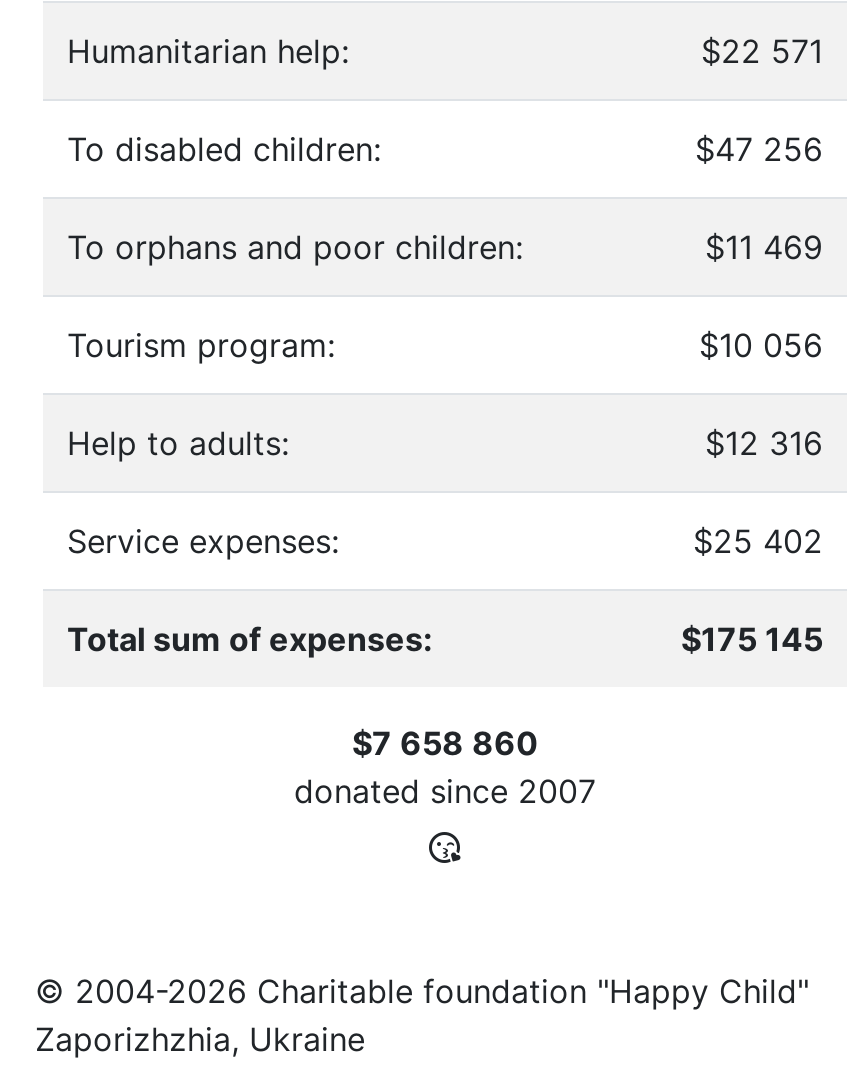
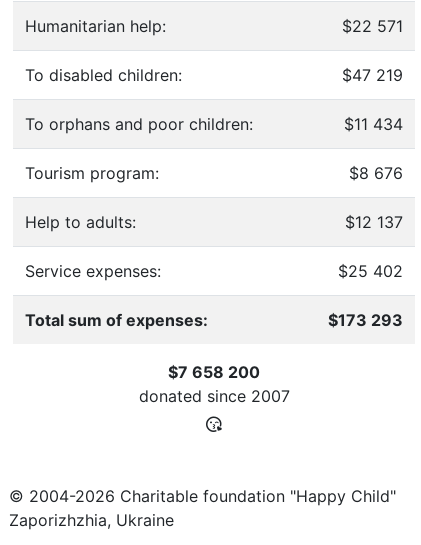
[695,128,823,168] $47 256 -> [342,65,403,85] $47 219
[705,226,823,266] $11 469 -> [344,114,403,134] $11 434
[699,324,823,364] $10 056 -> [349,163,403,183] $8 676
[705,422,823,462] $12 316 -> [345,212,403,232] $12 137
[681,618,823,658] $175 145 -> [328,310,403,330] $173 293
[352,722,538,762] $7 658 860 -> [168,362,260,382] $7 658 200

